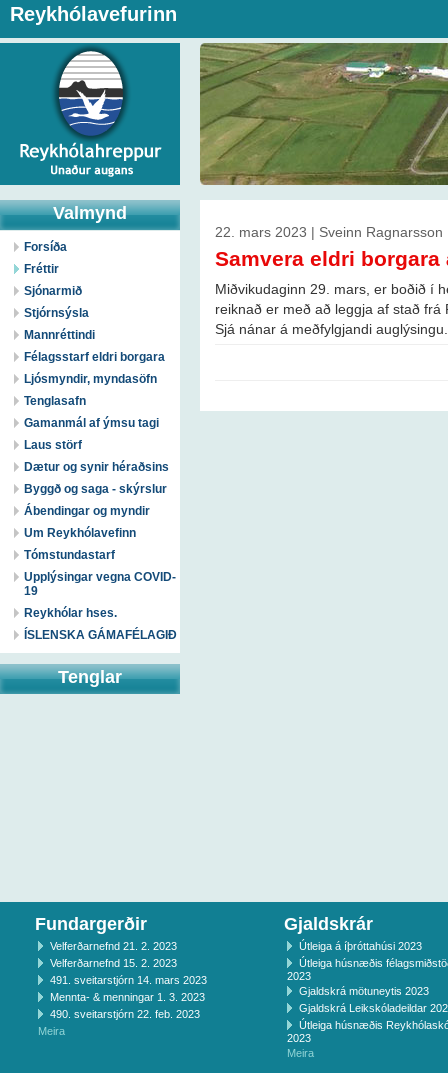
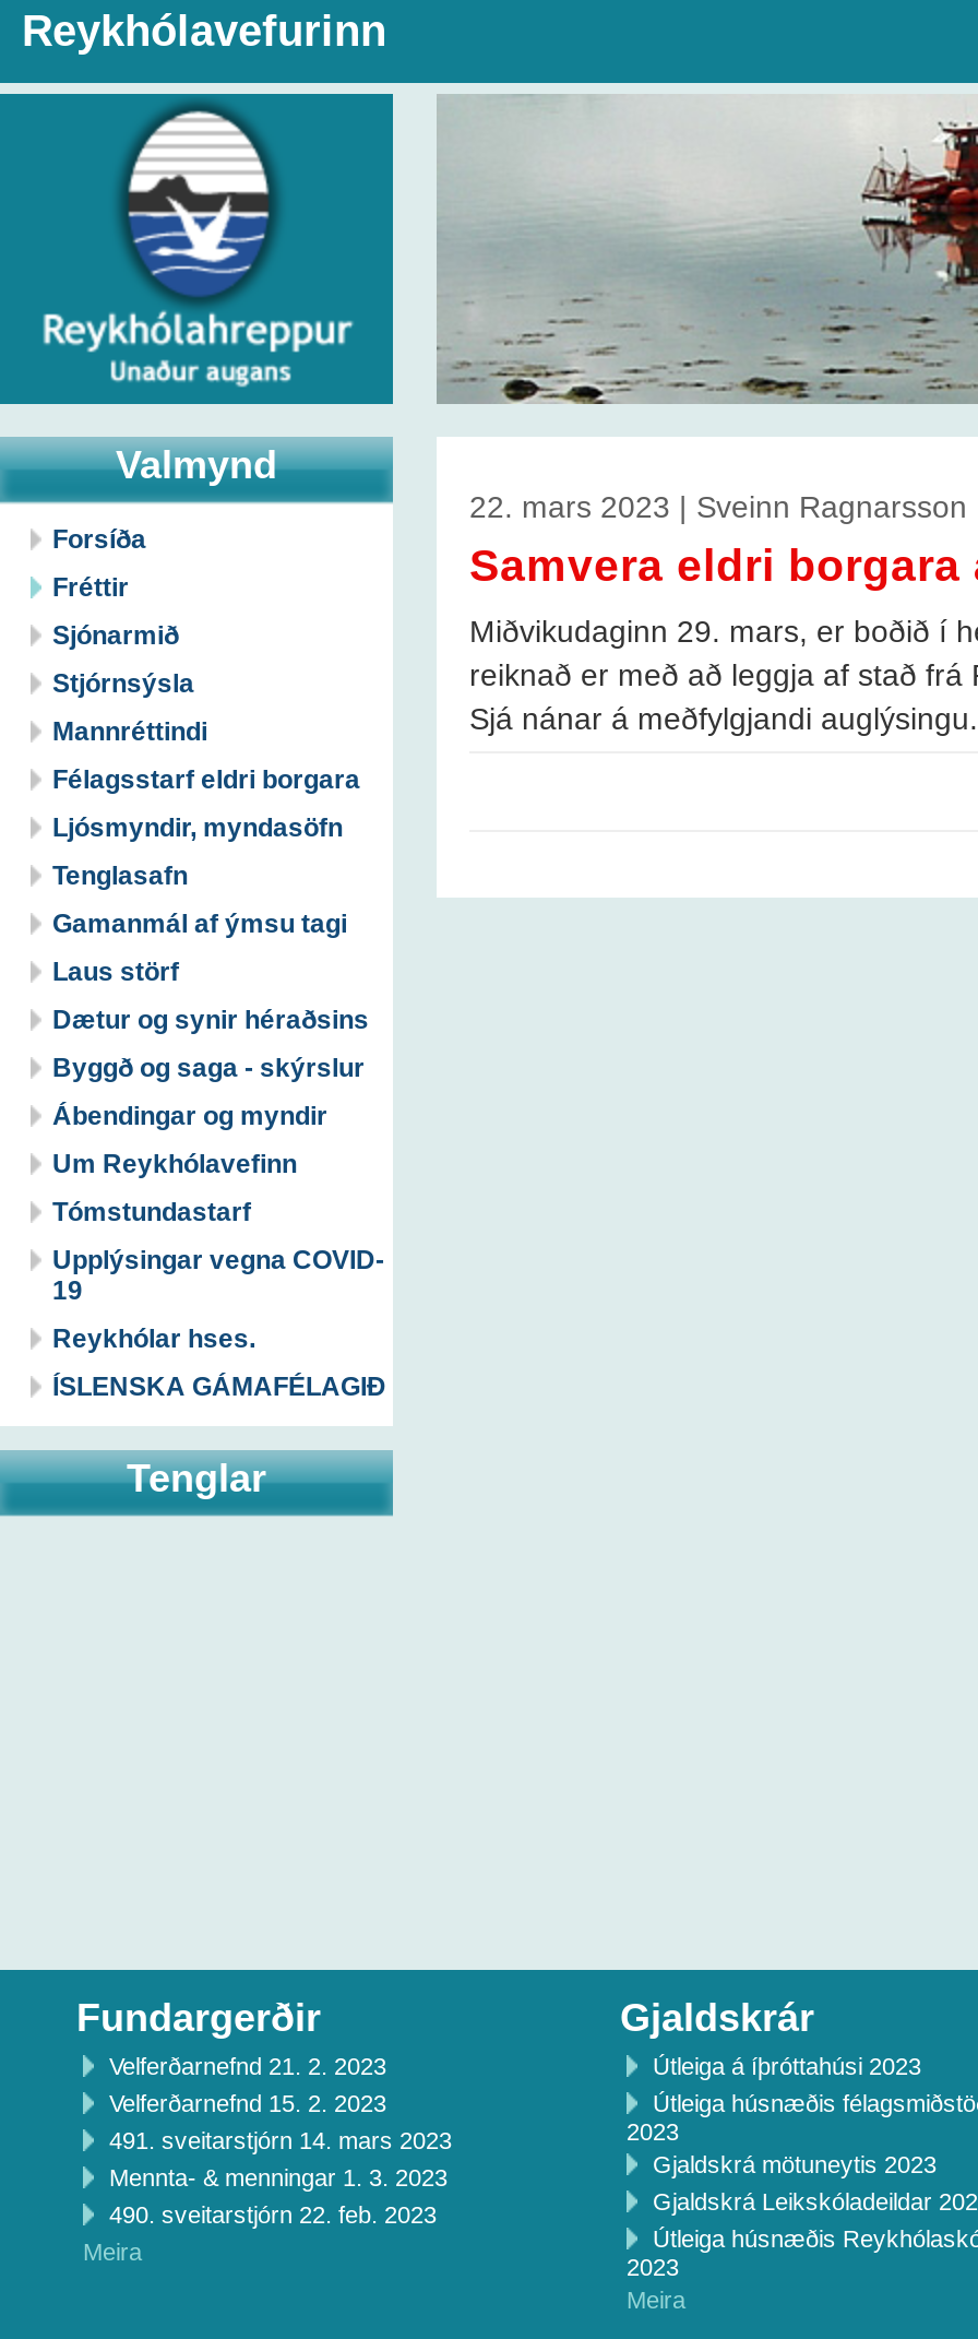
[200,42,445,185] [image] -> [437,94,971,404] [image]

